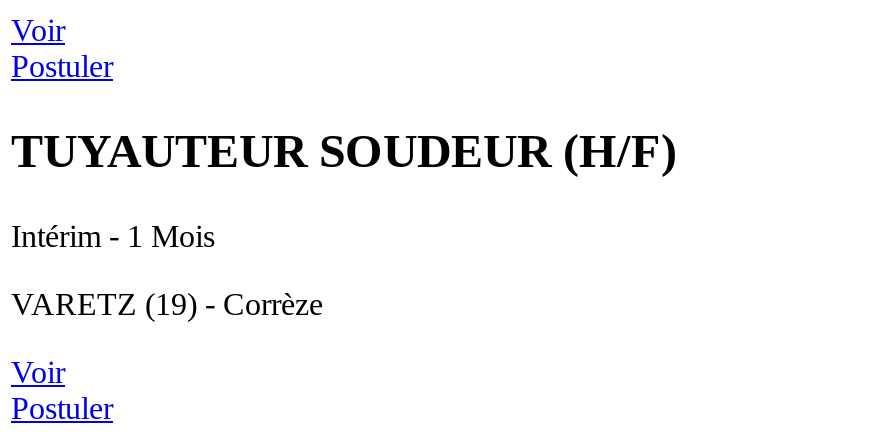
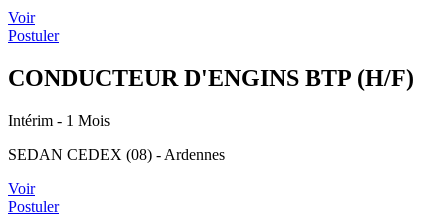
[11,125,677,177] TUYAUTEUR SOUDEUR (H/F) -> [8,65,414,91] CONDUCTEUR D'ENGINS BTP (H/F)
[11,286,323,320] VARETZ (19) - Corrèze -> [8,146,225,163] SEDAN CEDEX (08) - Ardennes

